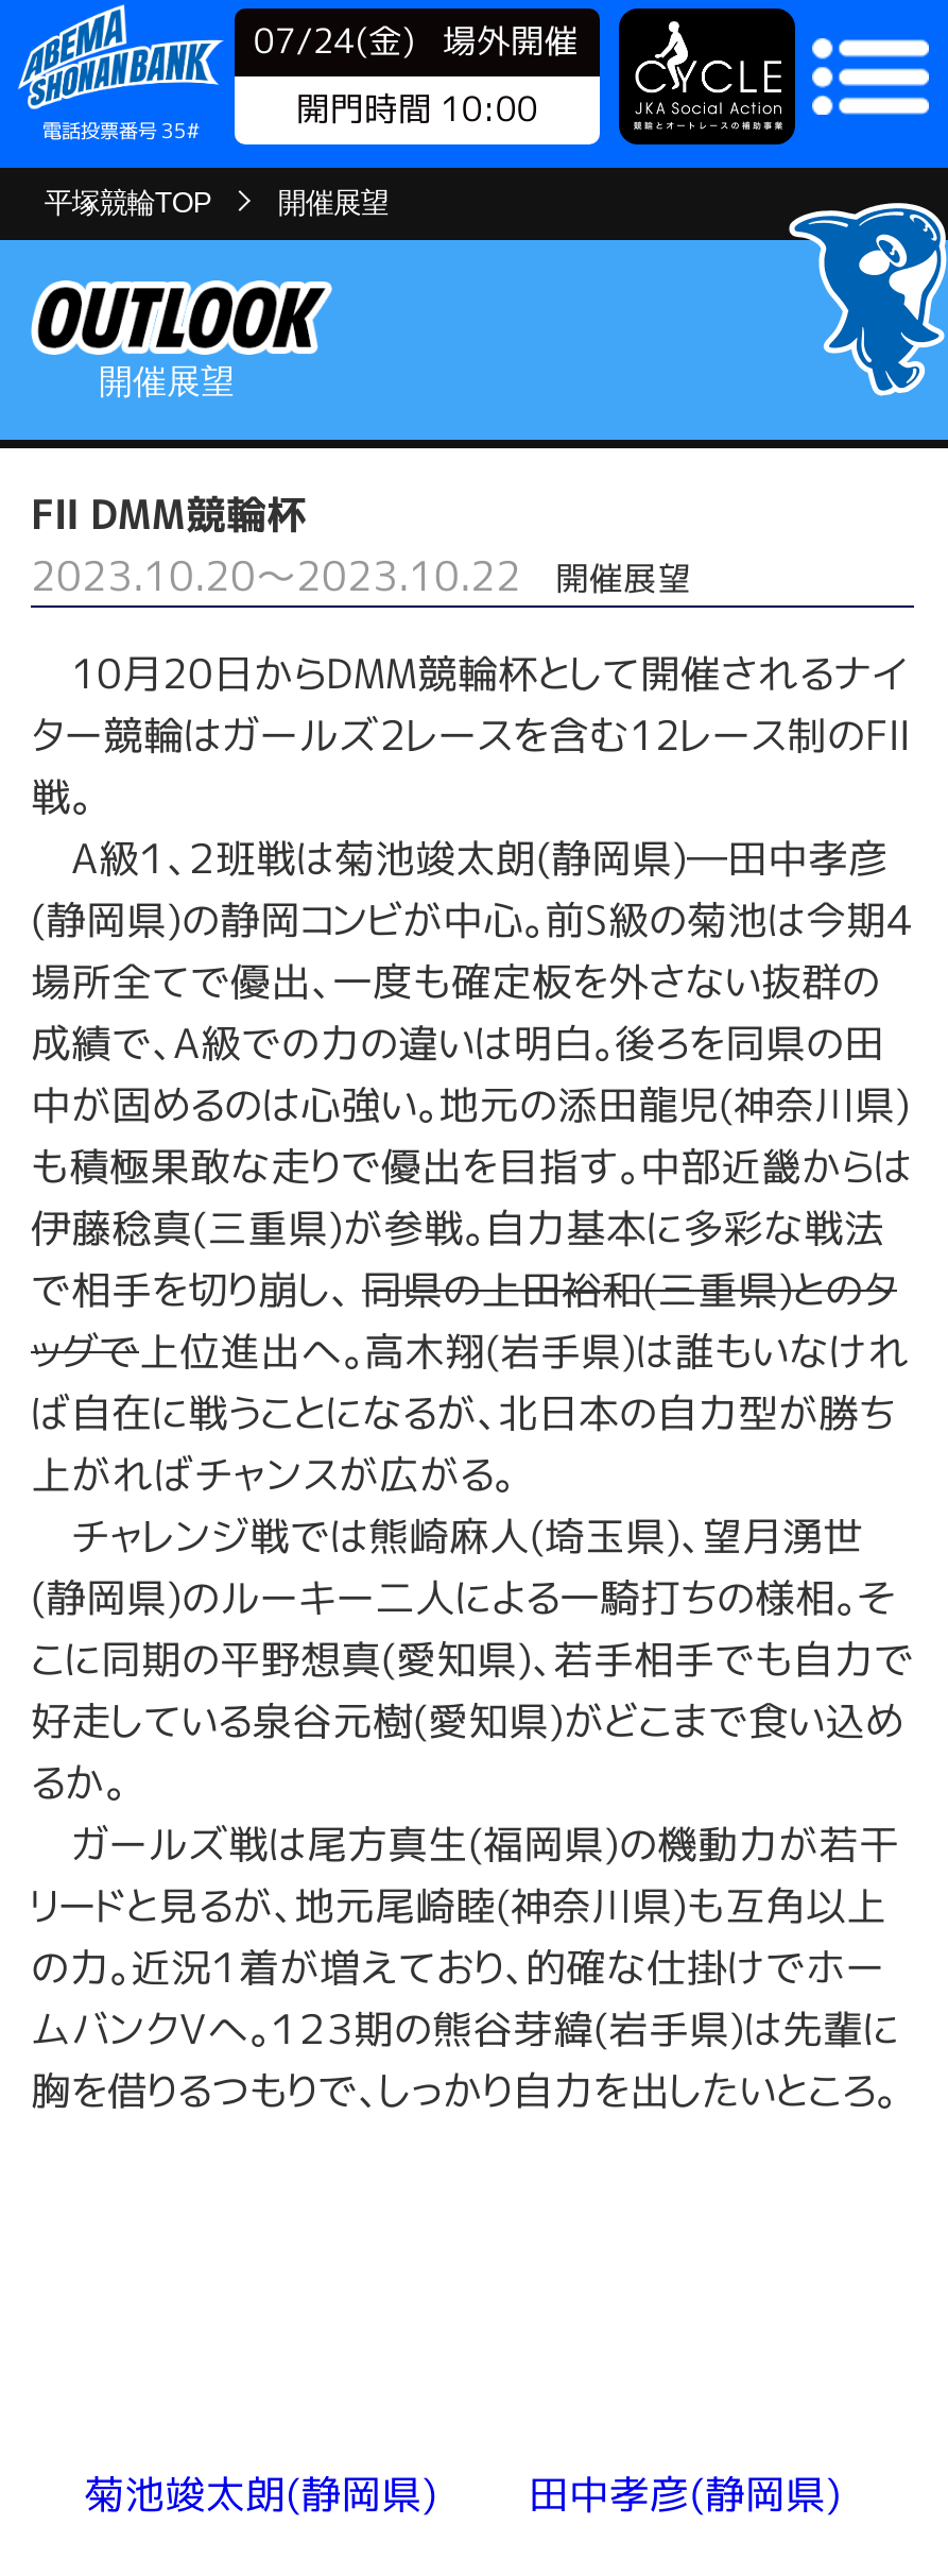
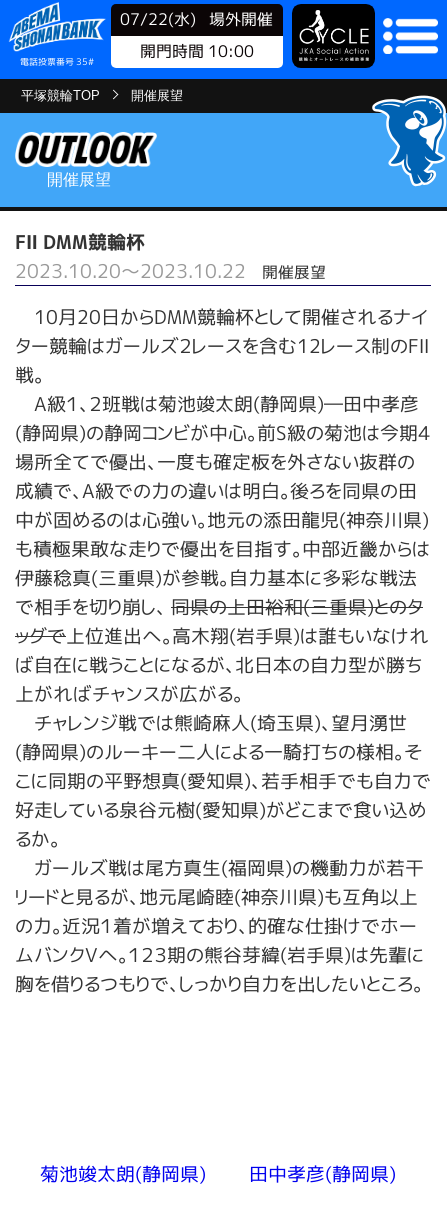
[254,18,578,65] 07/24(金) 場外開催 -> [120,8,273,30] 07/22(水) 場外開催

